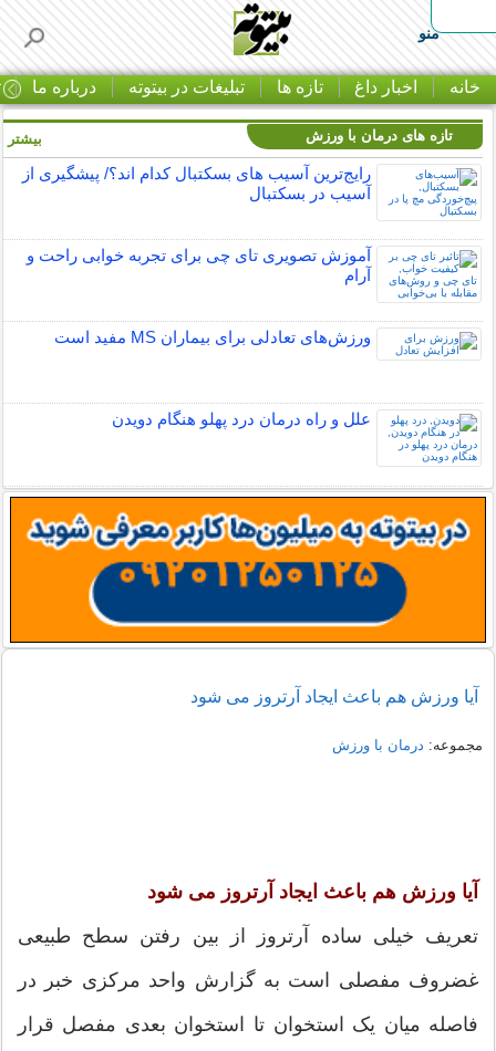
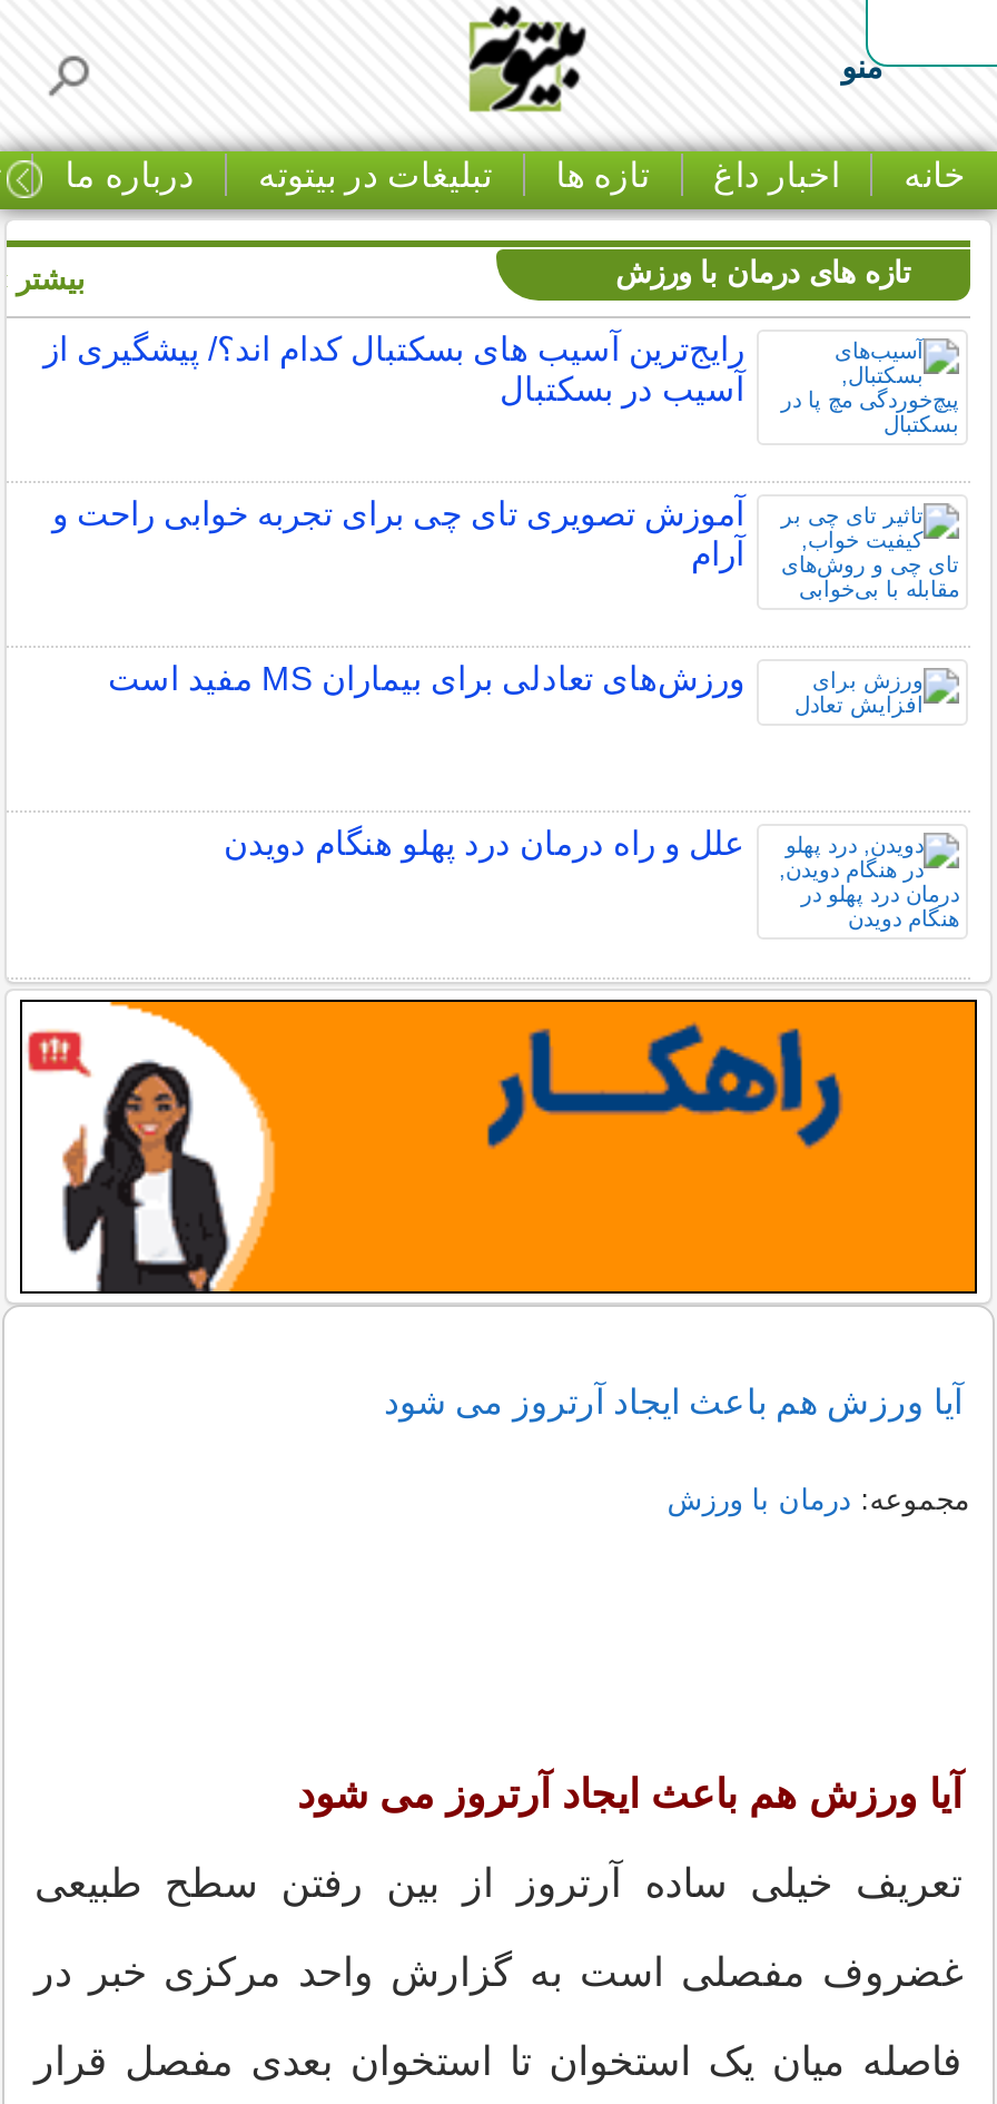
[10,497,472,643] [image] -> [20,1000,946,1294] [image]

